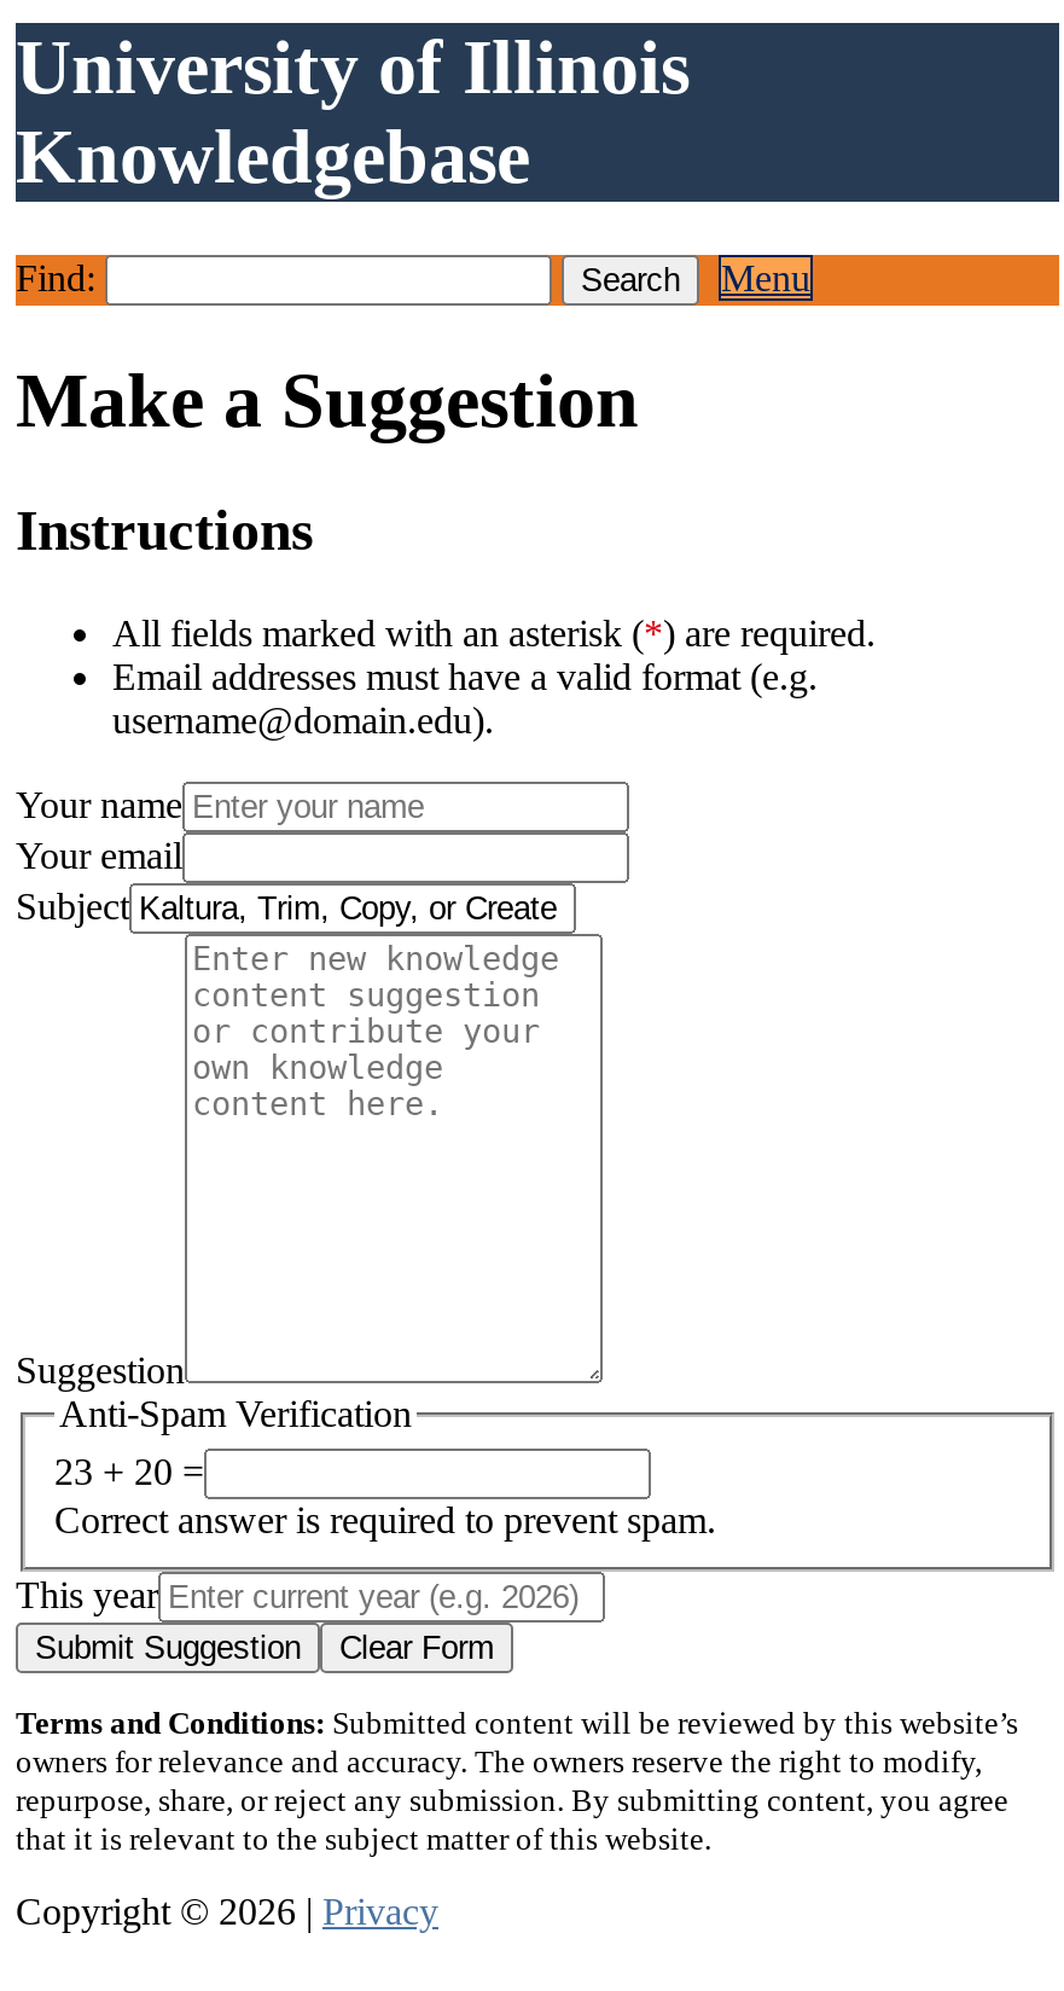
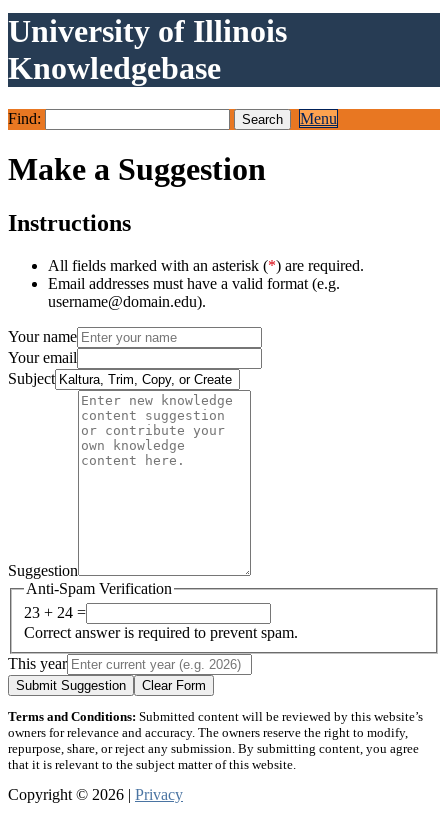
[54,1451,204,1493] 23 + 20 = -> [24,604,86,621] 23 + 24 =

